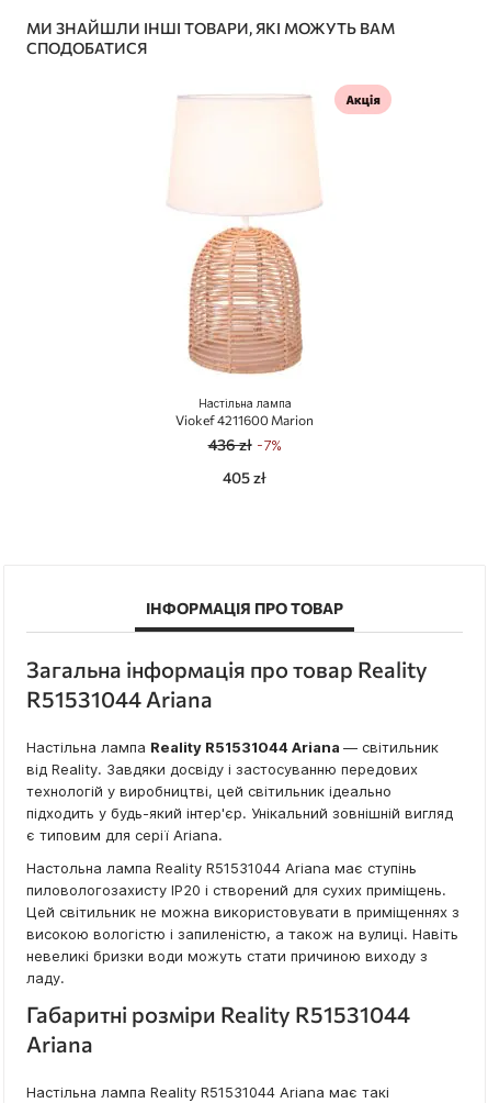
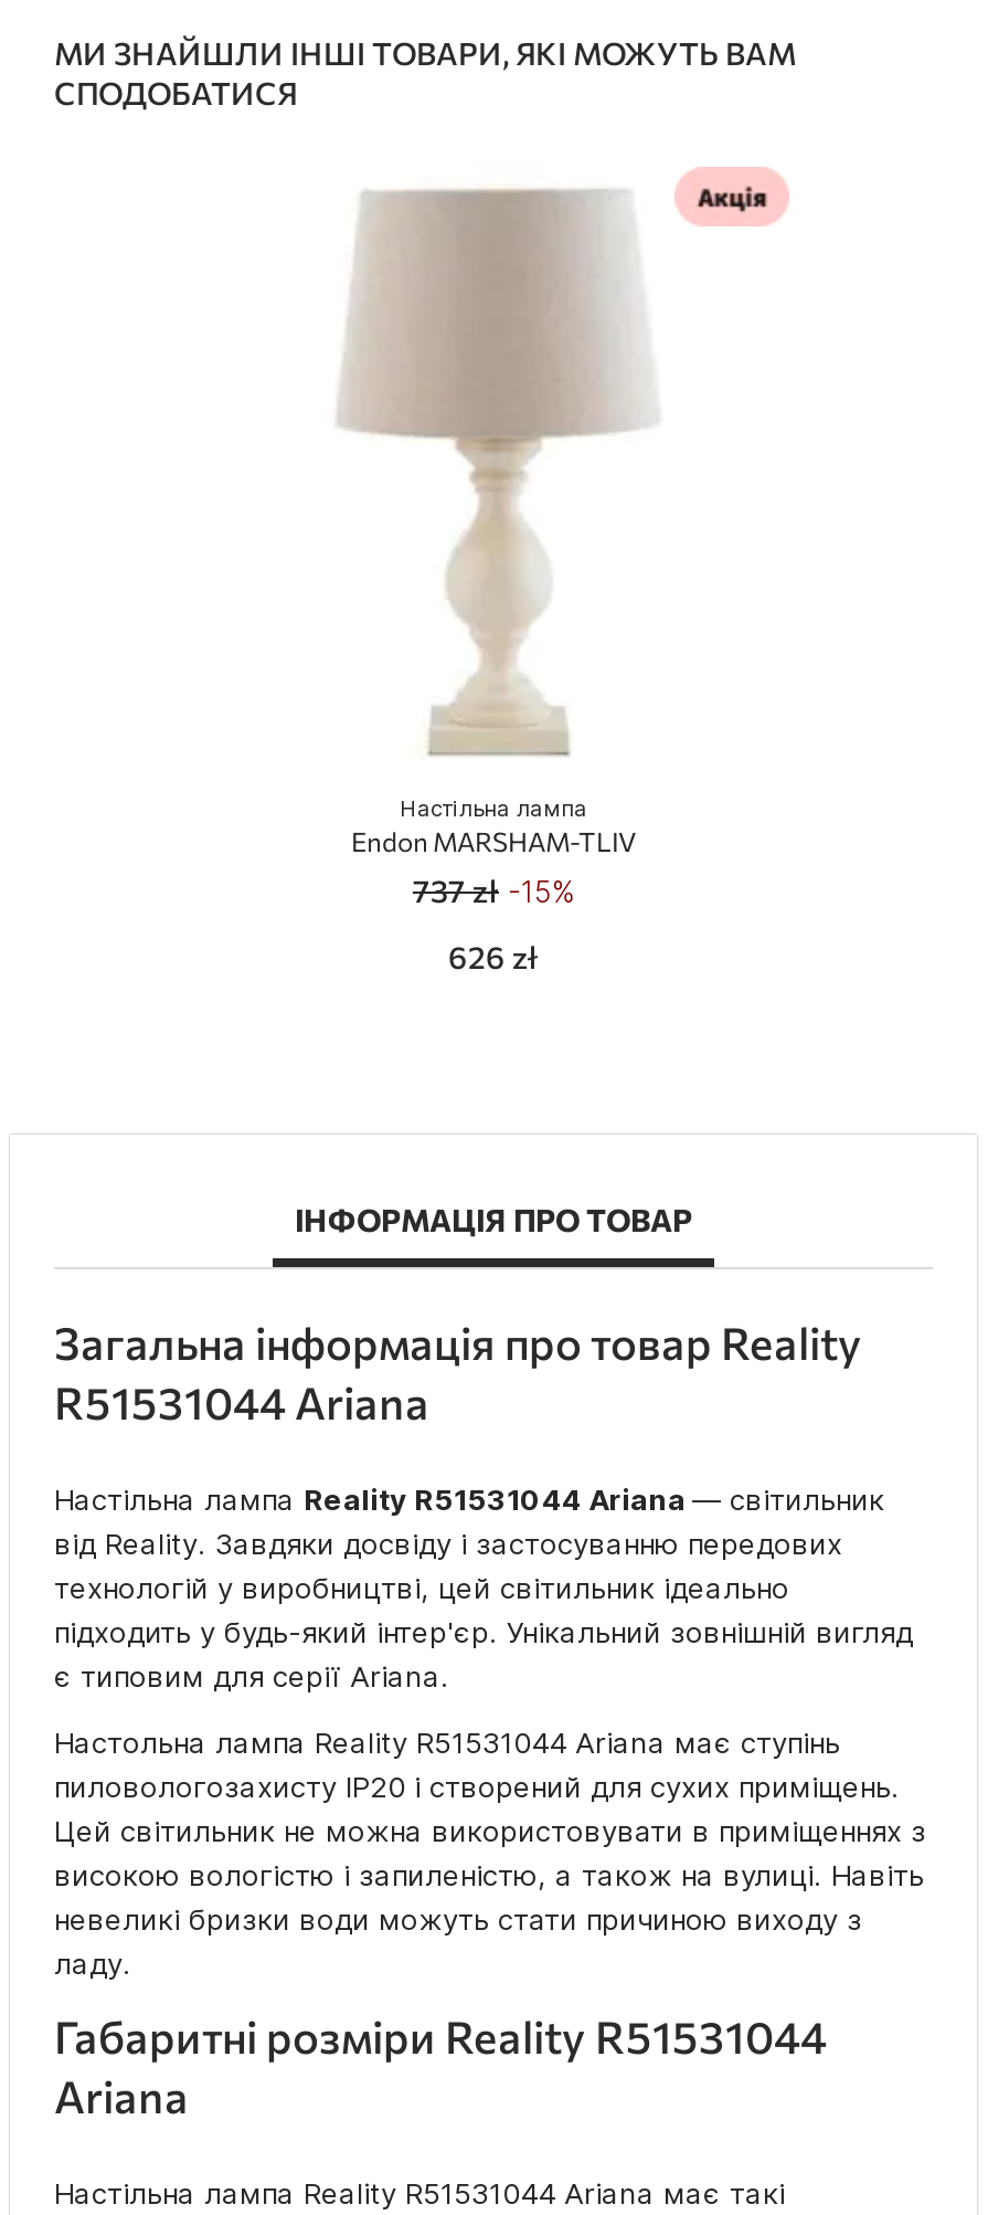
[167,97,326,453] [image] | Viokef 4211600 Marion | 436 zł -7% -> [334,189,661,908] [image] | Endon MARSHAM-TLIV | 737 zł -15%
[223,468,266,486] 405 zł -> [448,937,539,975] 626 zł

